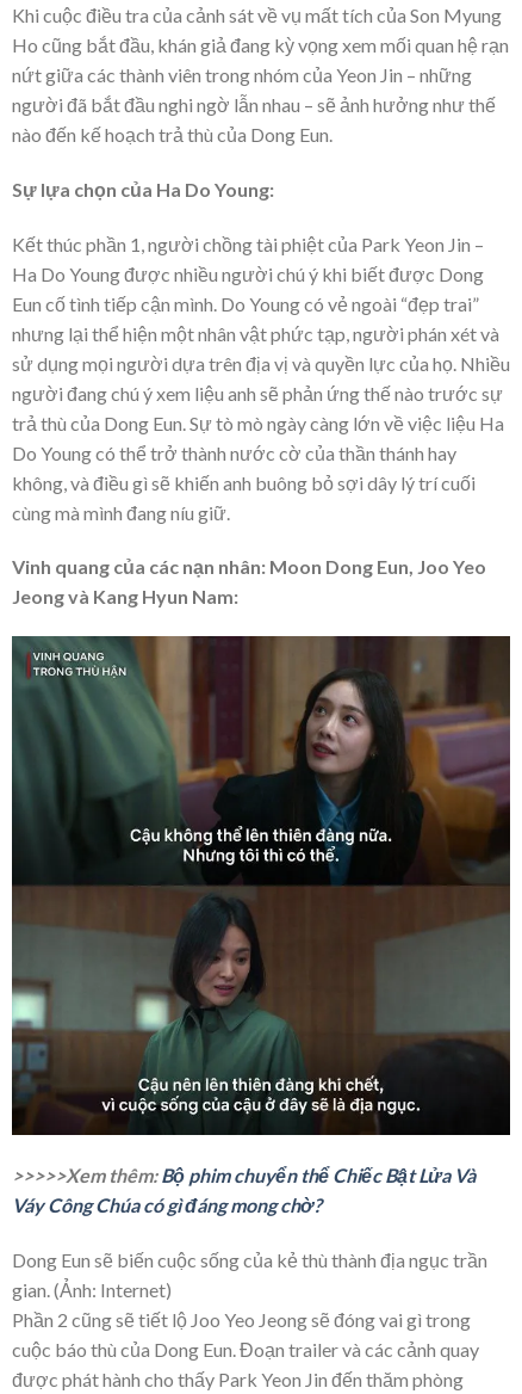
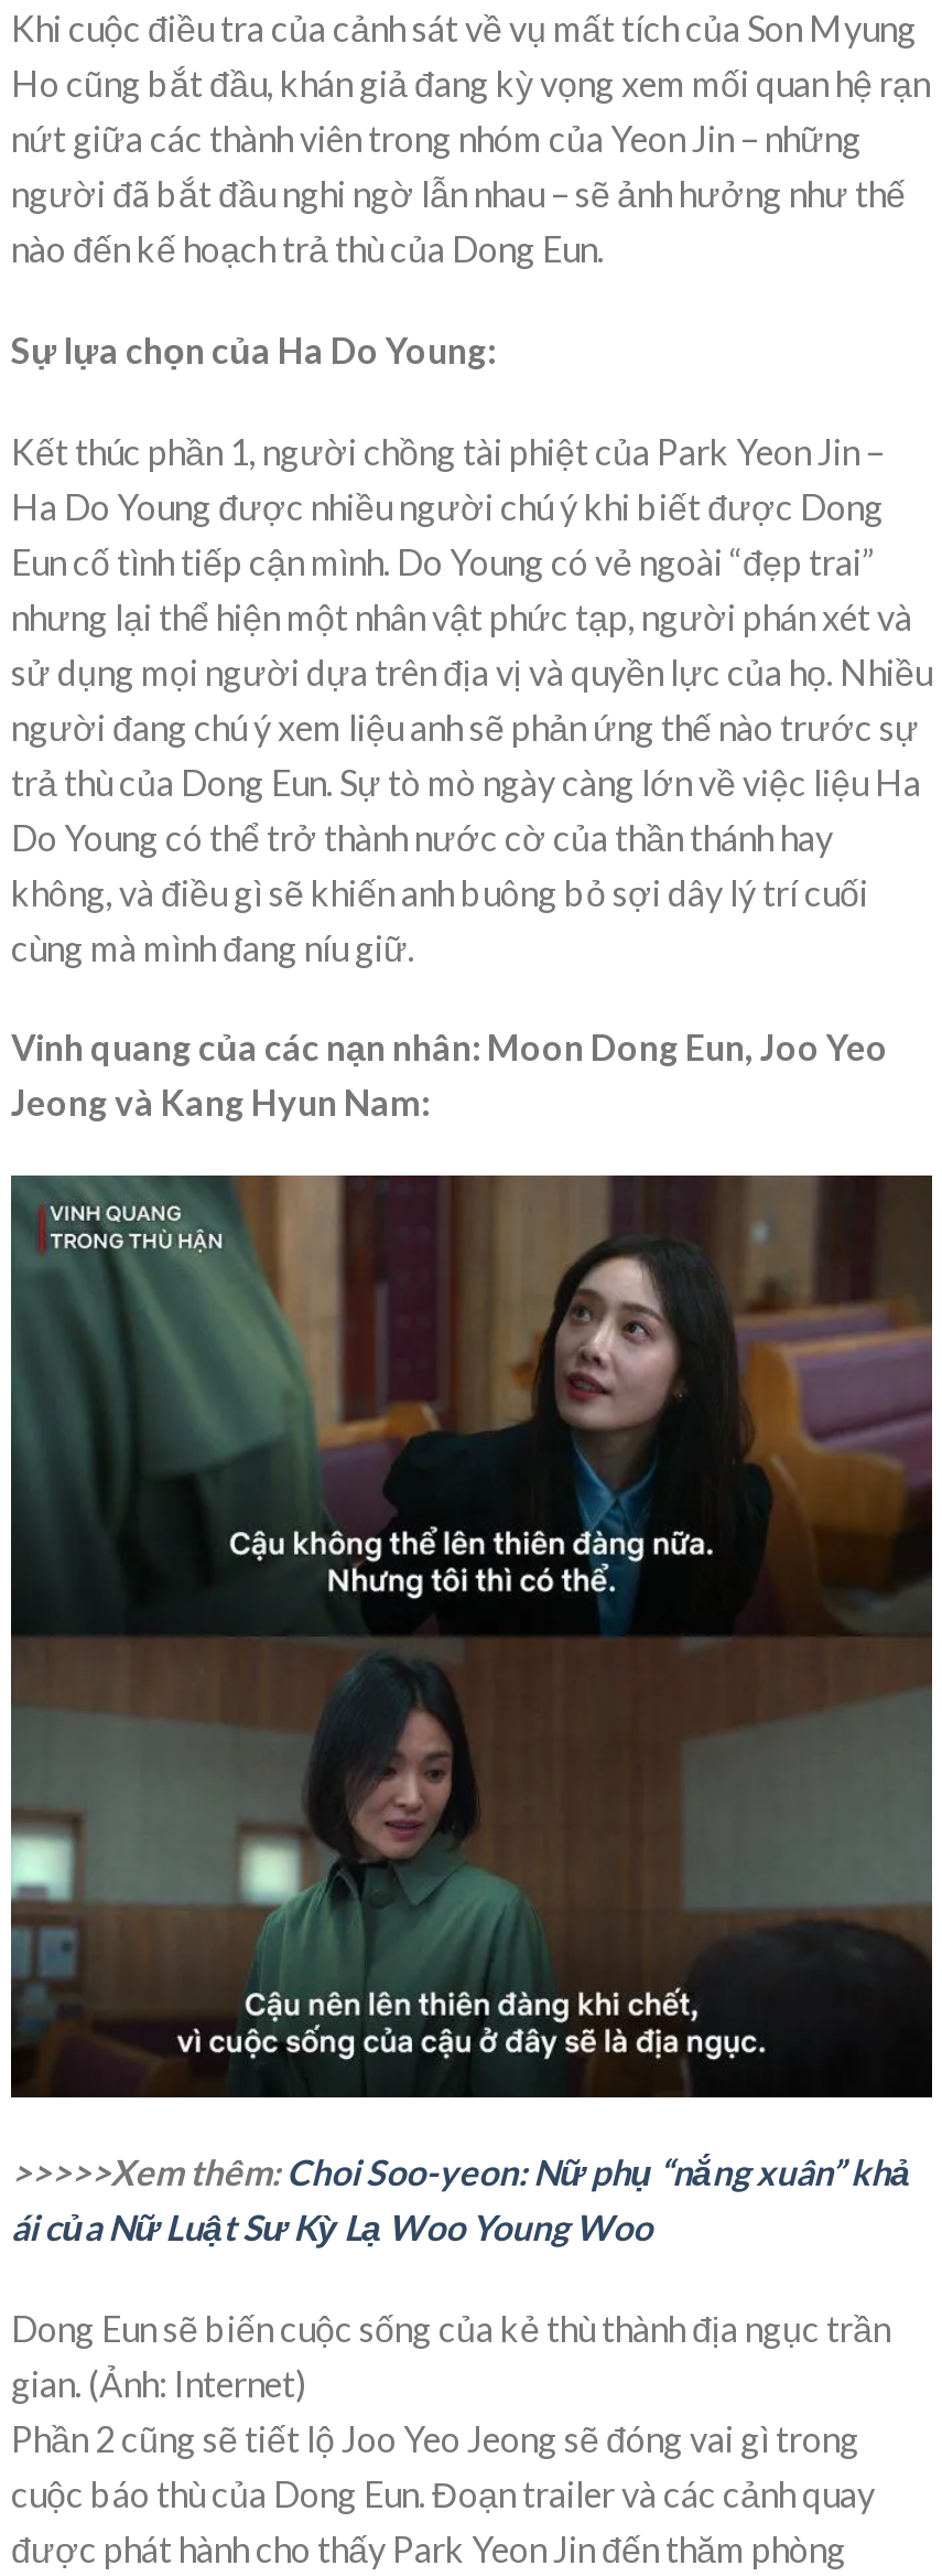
[12,1164,476,1216] >>>>>Xem thêm: Bộ phim chuyển thể Chiếc Bật Lửa Và | Váy Công Chúa có gì đáng mong chờ? -> [11,2150,910,2247] >>>>>Xem thêm: Choi Soo-yeon: Nữ phụ “nắng xuân” khả | ái của Nữ Luật Sư Kỳ Lạ Woo Young Woo

